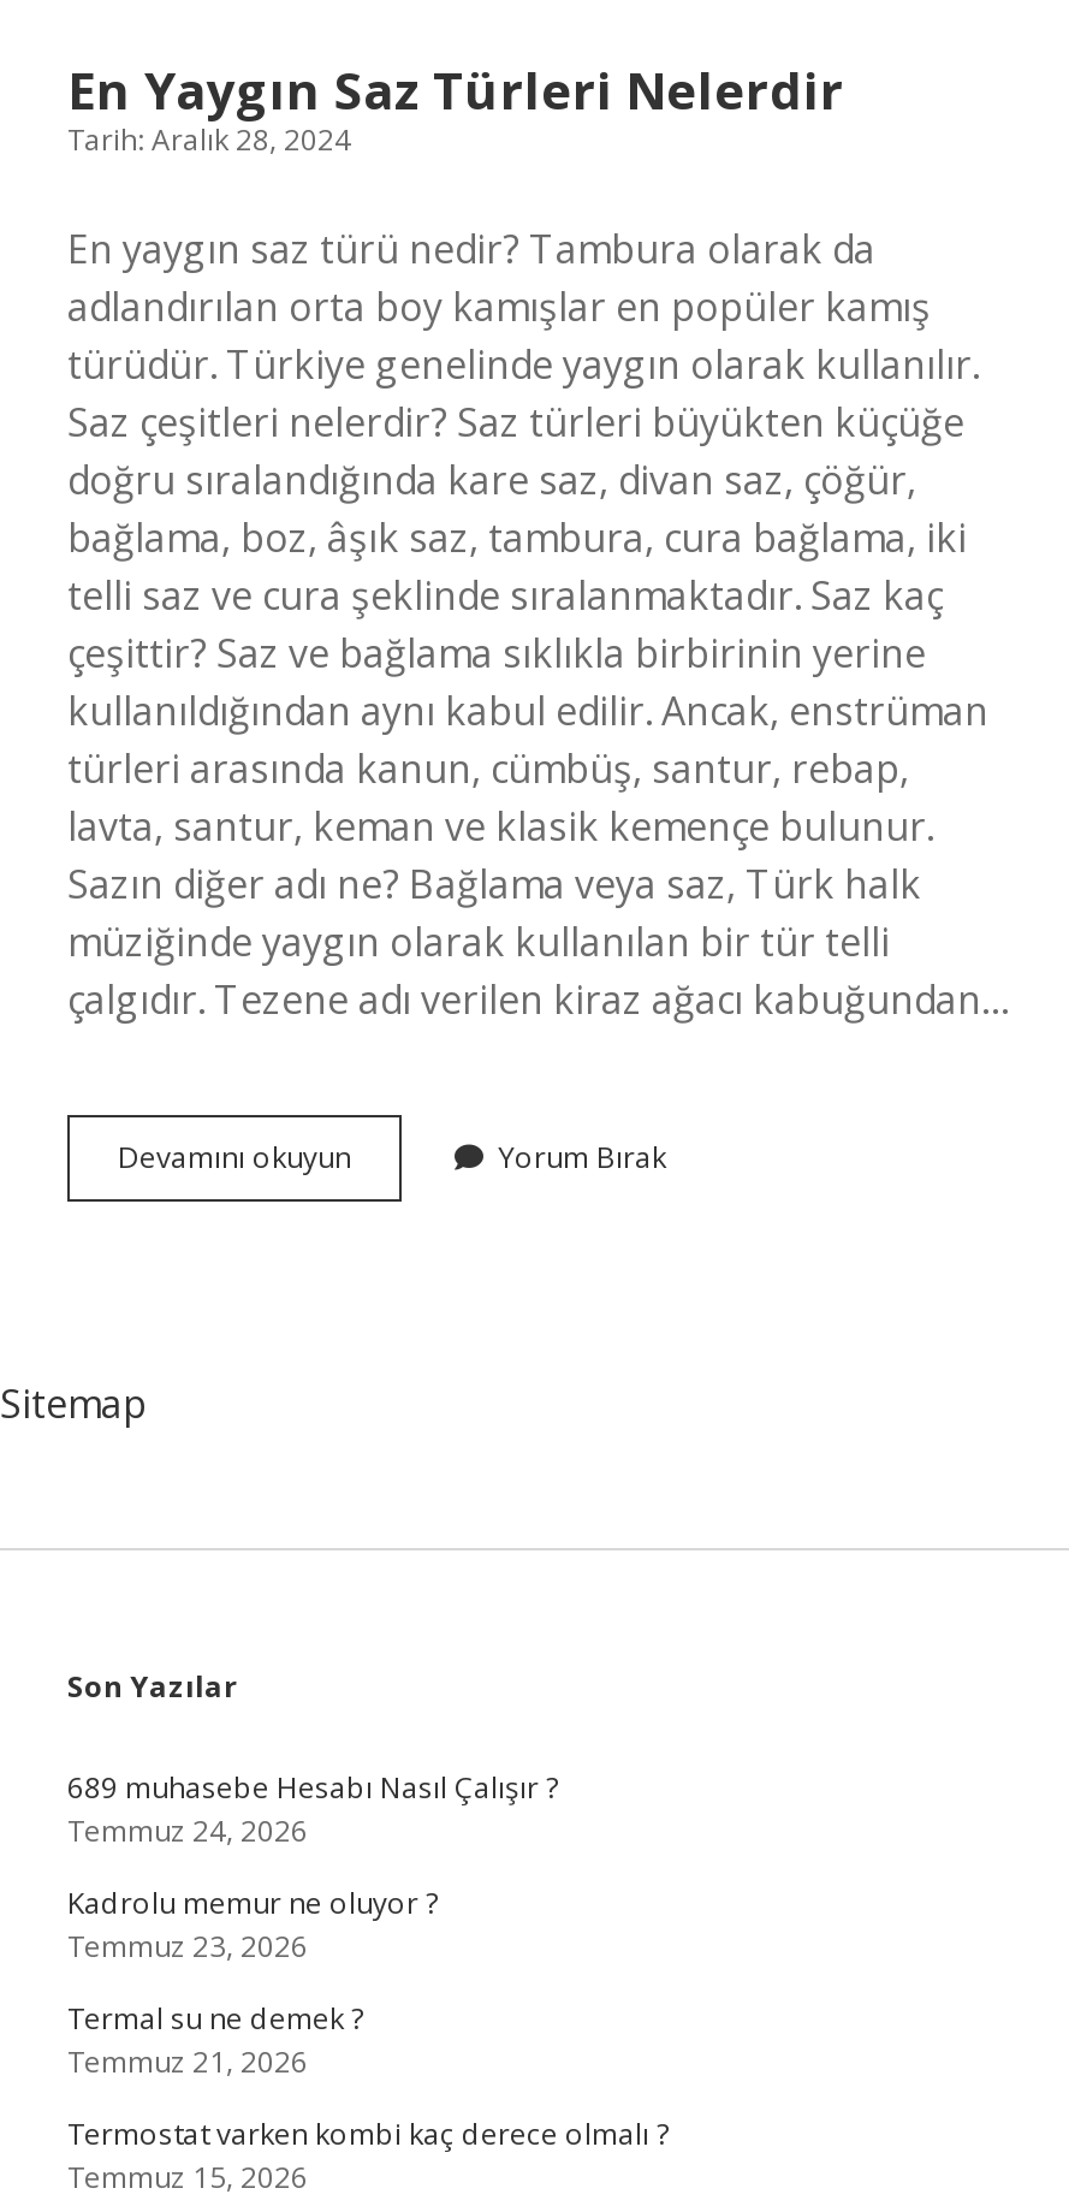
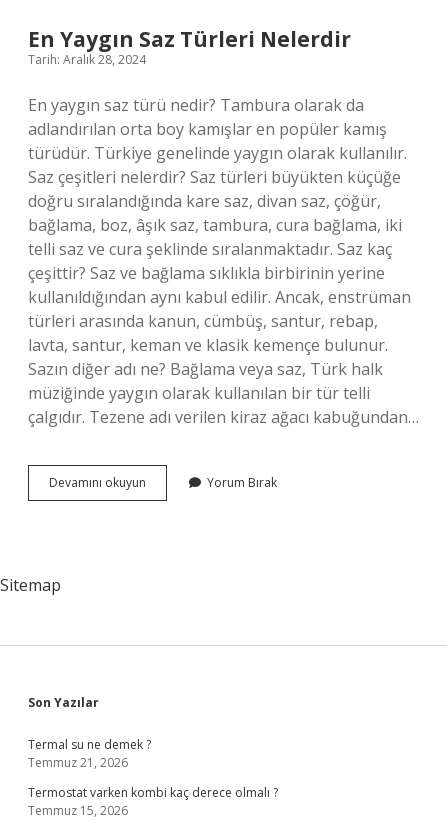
[67,1767,558,1967] 689 muhasebe Hesabı Nasıl Çalışır ? | Temmuz 24, 2026 | Kadrolu memur ne oluyor ? | Temmuz 23, 2026 -> none

